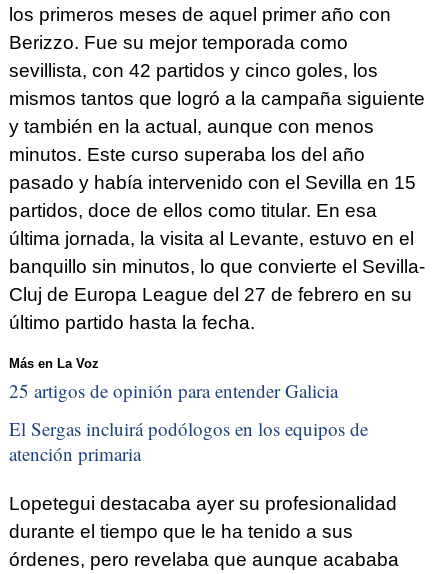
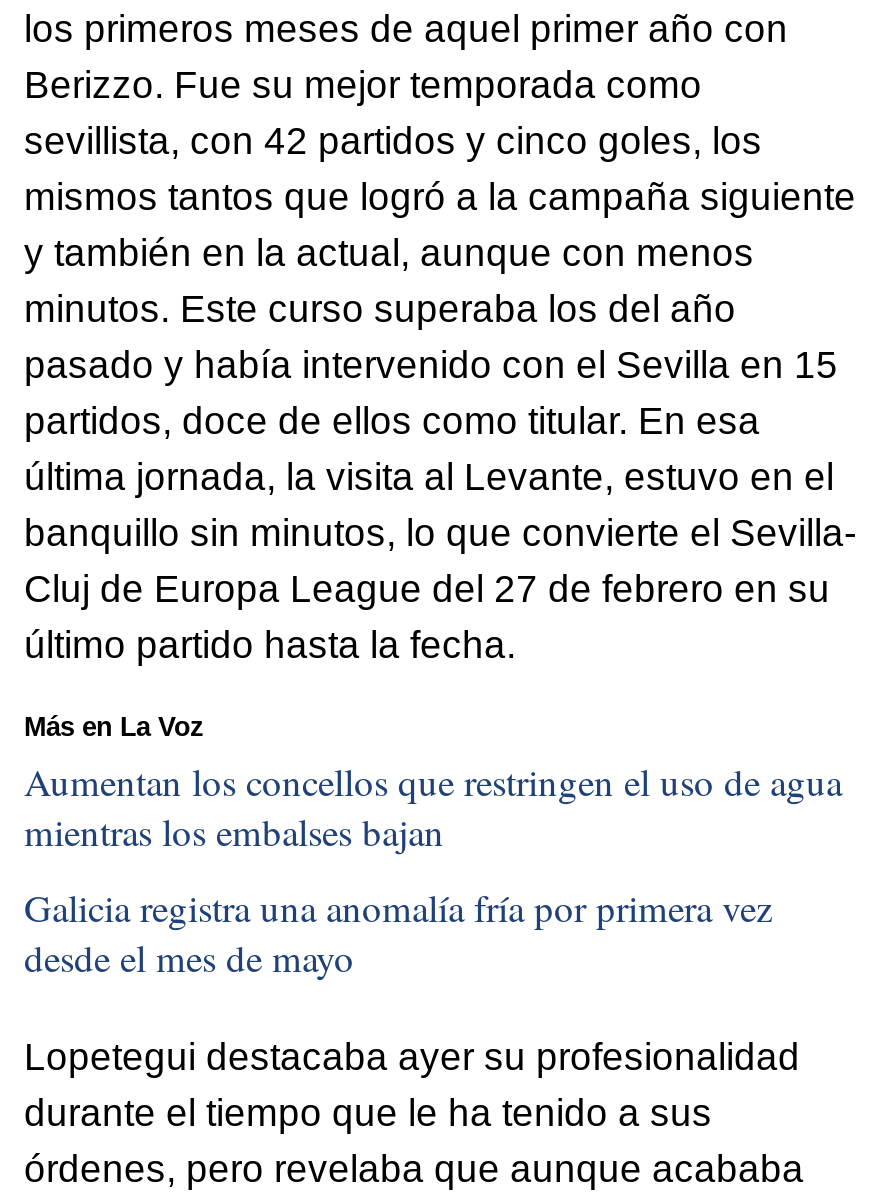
[9,378,338,403] 25 artigos de opinión para entender Galicia -> [24,757,842,857] Aumentan los concellos que restringen el uso de agua | mientras los embalses bajan
[9,416,368,466] El Sergas incluirá podólogos en los equipos de | atención primaria -> [24,882,772,982] Galicia registra una anomalía fría por primera vez | desde el mes de mayo

